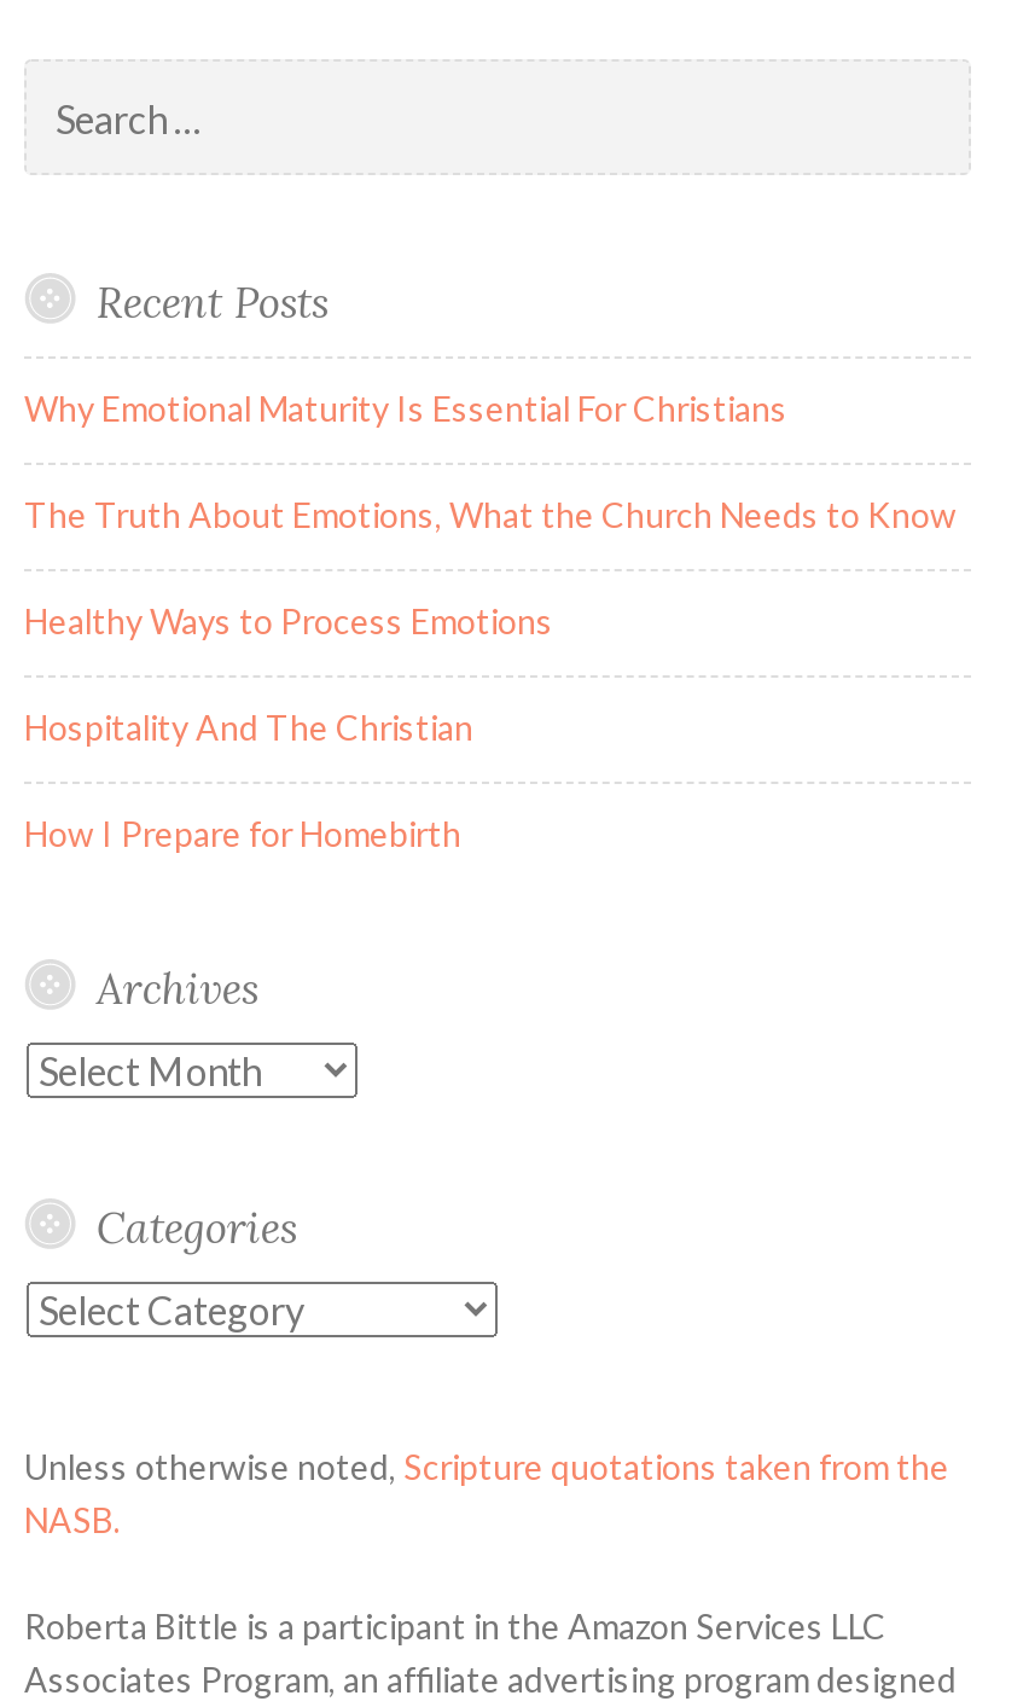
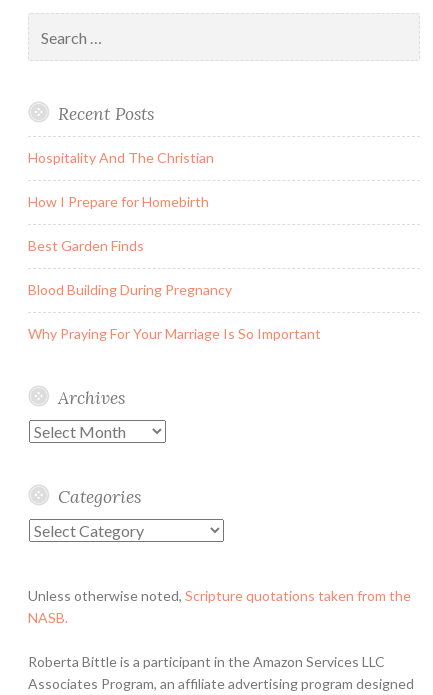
[24,388,957,642] Why Emotional Maturity Is Essential For Christians | The Truth About Emotions, What the Church Needs to Know | Healthy Ways to Process Emotions -> none
moved [24,707,473,855] -> [28,149,214,210]: Hospitality And The Christian | How I Prepare for Homebirth
none -> [28,237,321,342] Best Garden Finds | Blood Building During Pregnancy | Why Praying For Your Marriage Is So Important

